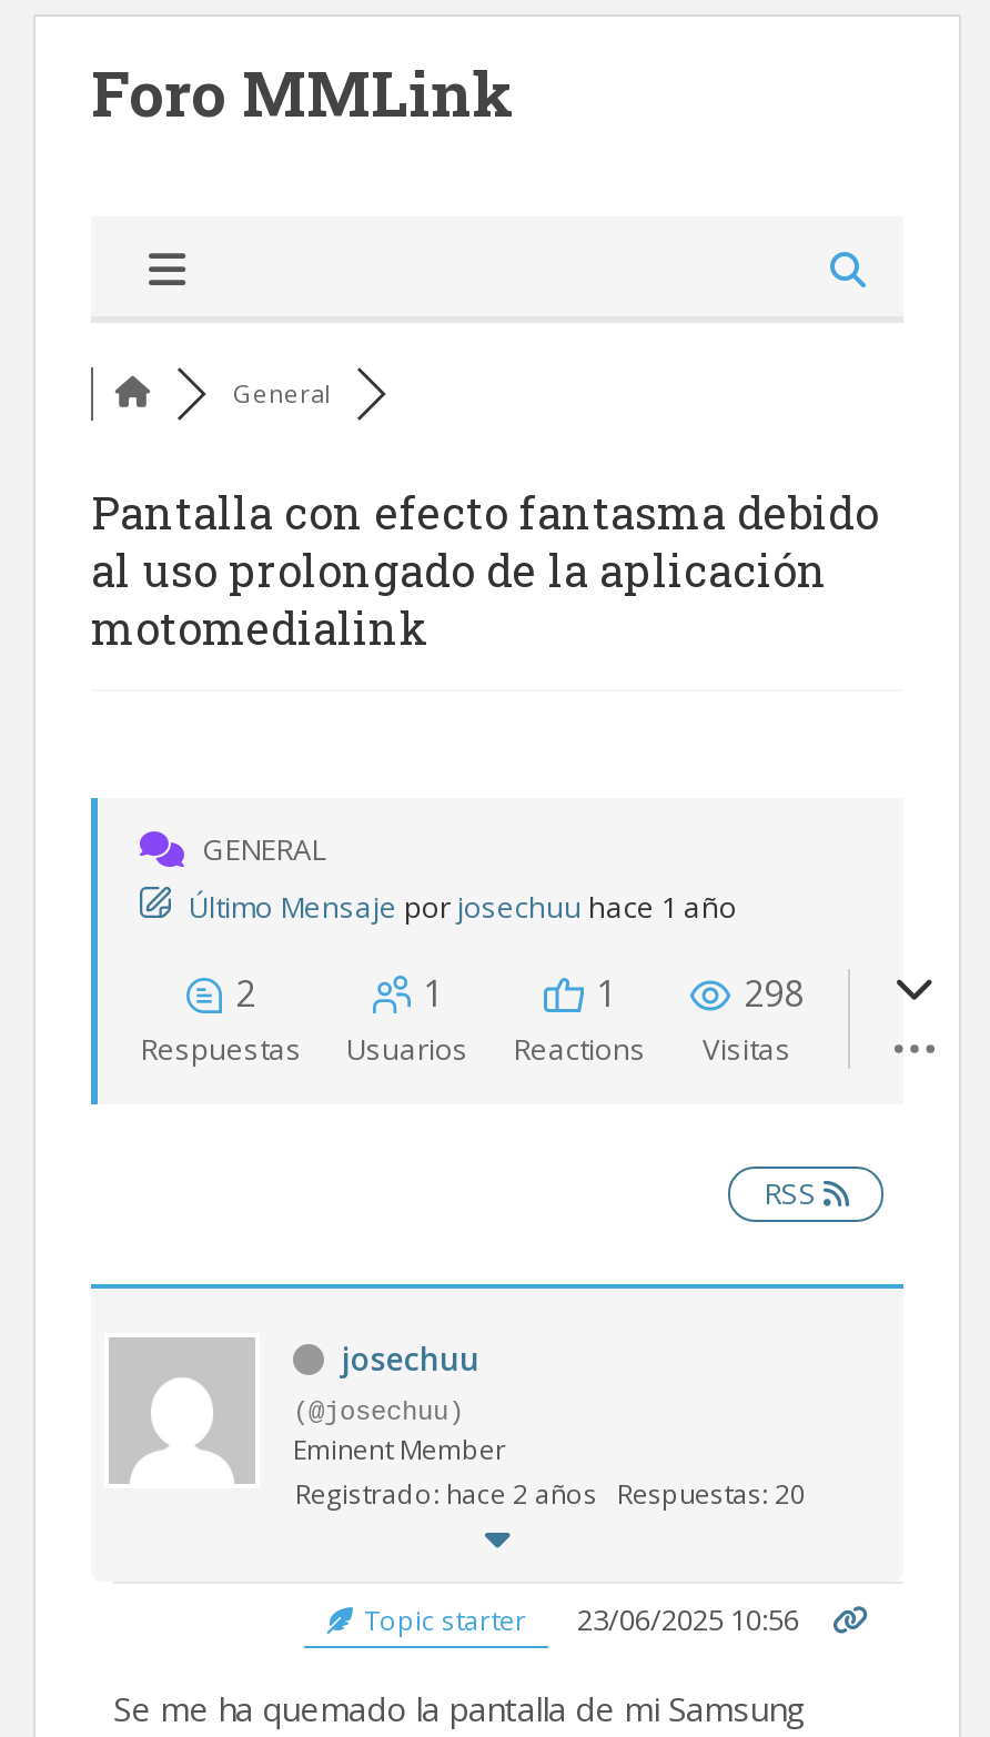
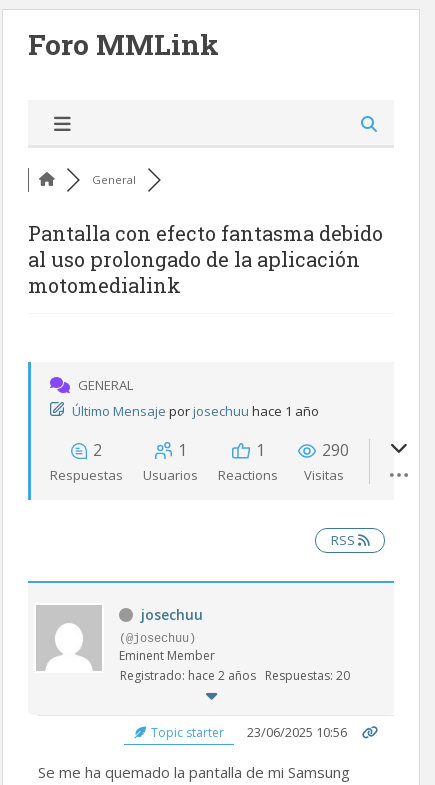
[744,969,804,1018] 298 -> [322,439,349,461] 290

